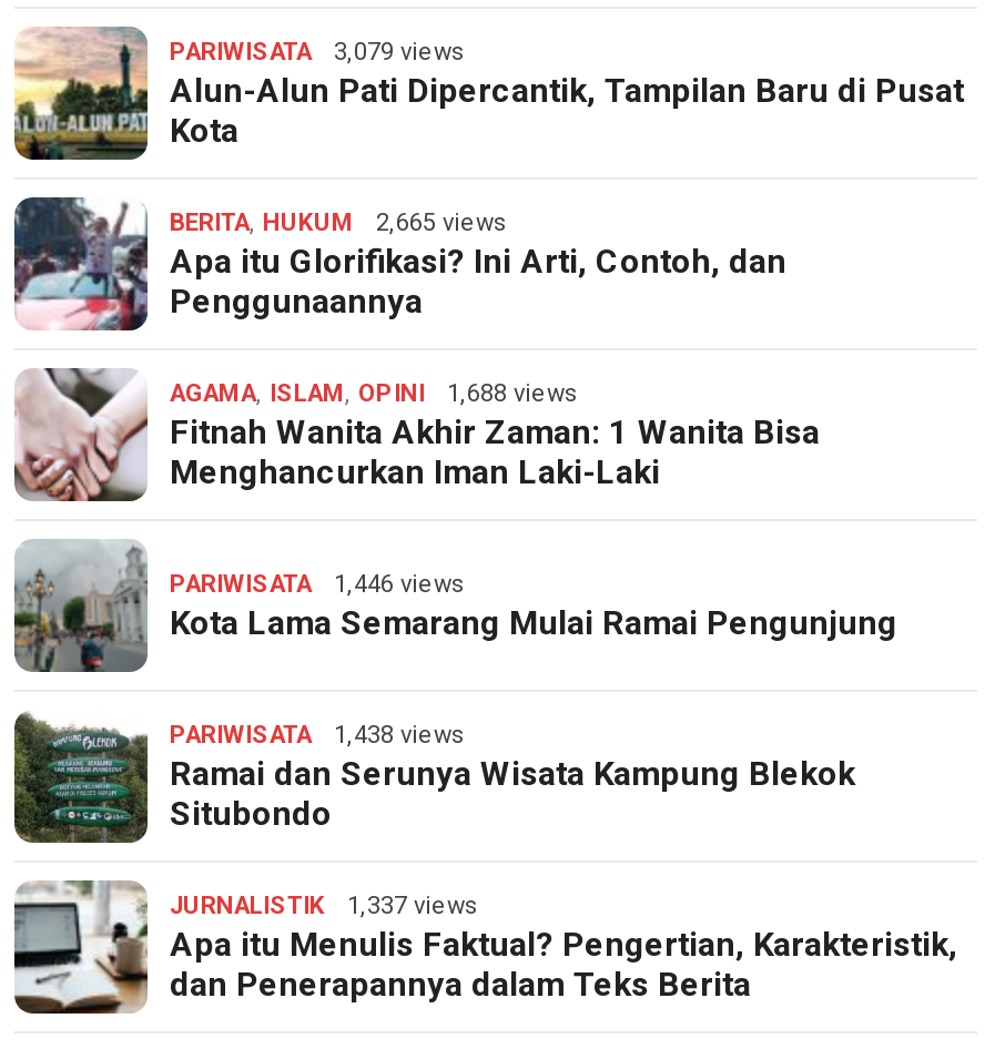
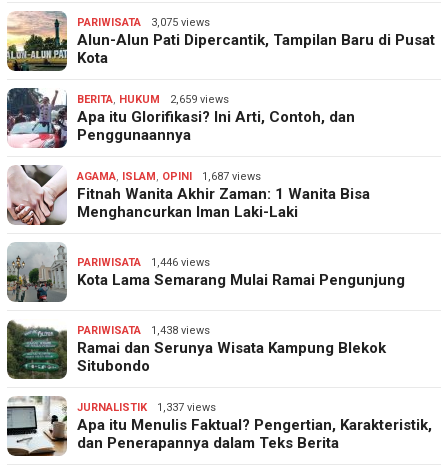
[170,39,465,68] PARIWISATA 3,079 views -> [77,16,210,29] PARIWISATA 3,075 views
[170,210,507,238] BERITA, HUKUM 2,665 views -> [77,93,229,106] BERITA, HUKUM 2,659 views
[170,380,578,409] AGAMA, ISLAM, OPINI 1,688 views -> [77,170,261,183] AGAMA, ISLAM, OPINI 1,687 views

